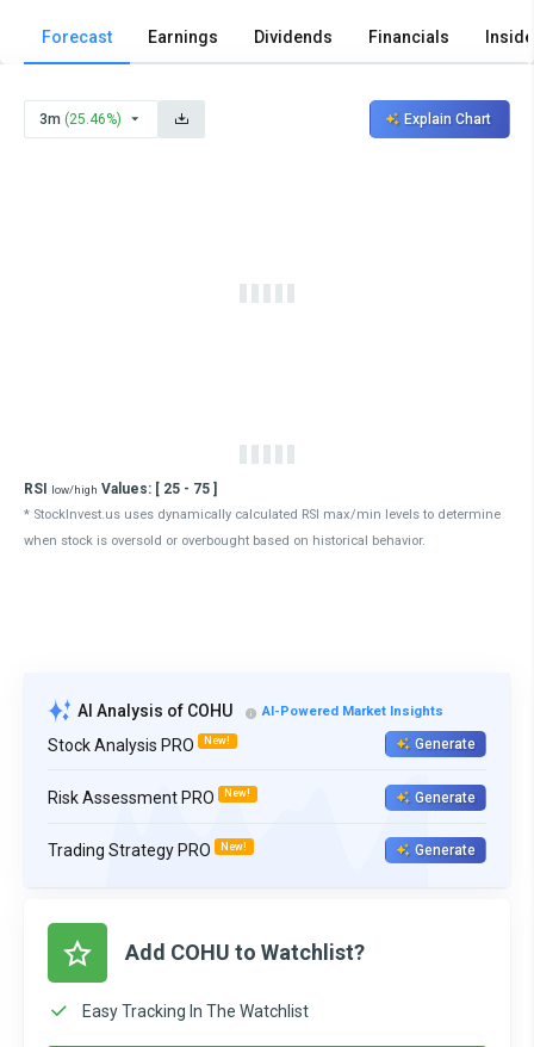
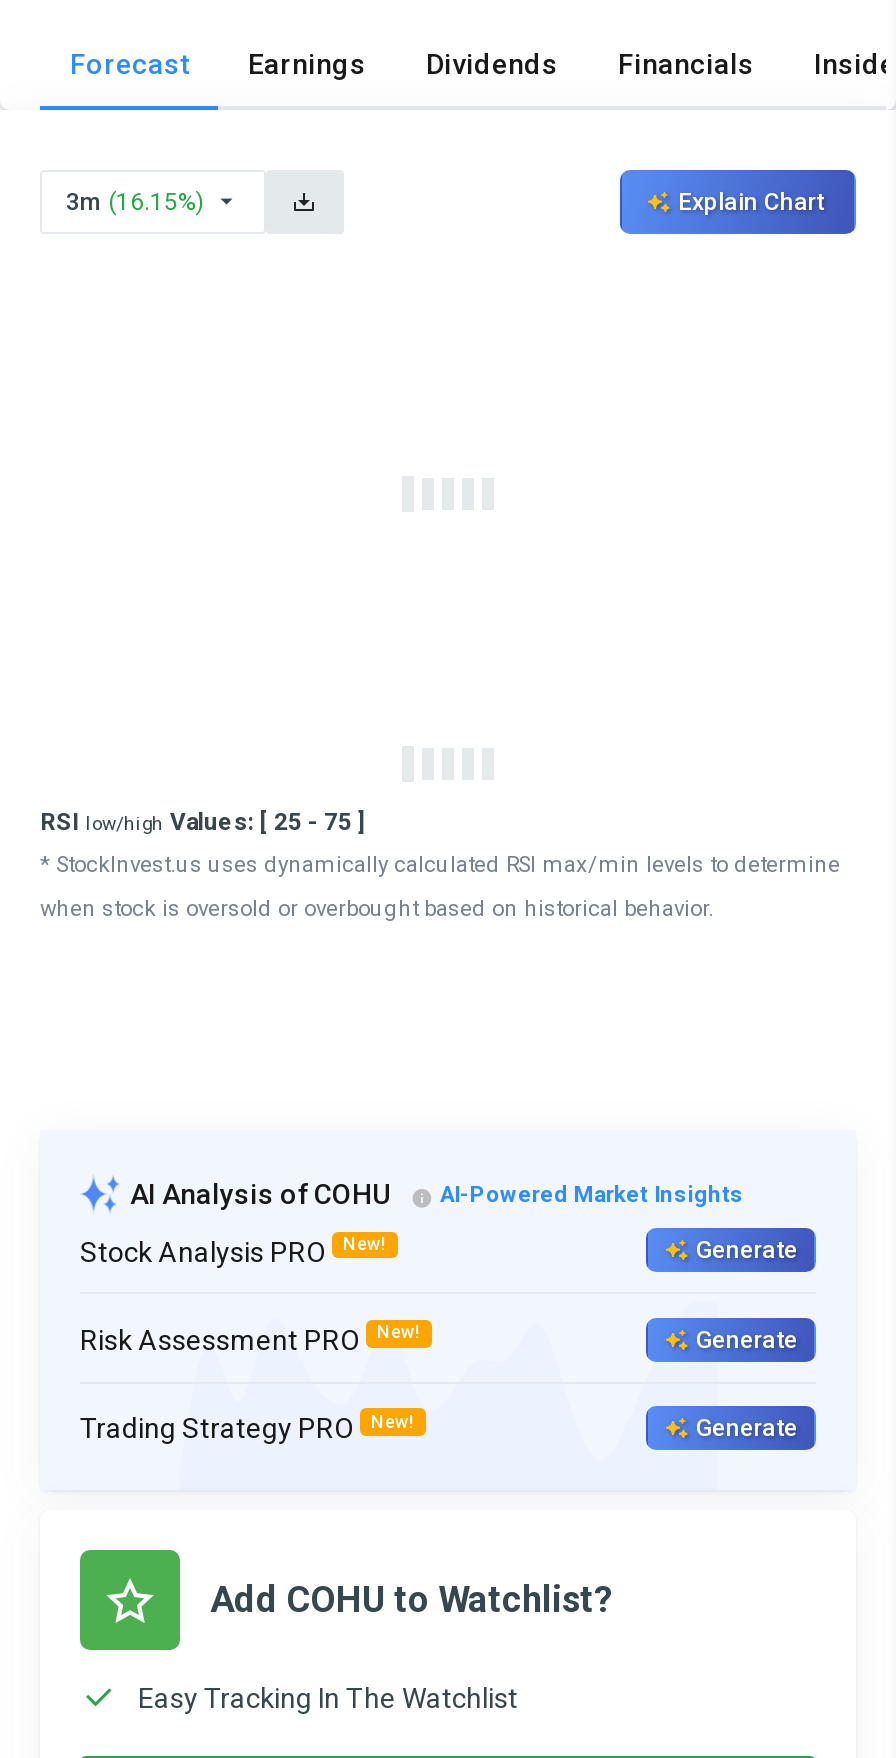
[39,111,122,128] 3m (25.46%) -> [66,188,204,216] 3m (16.15%)

